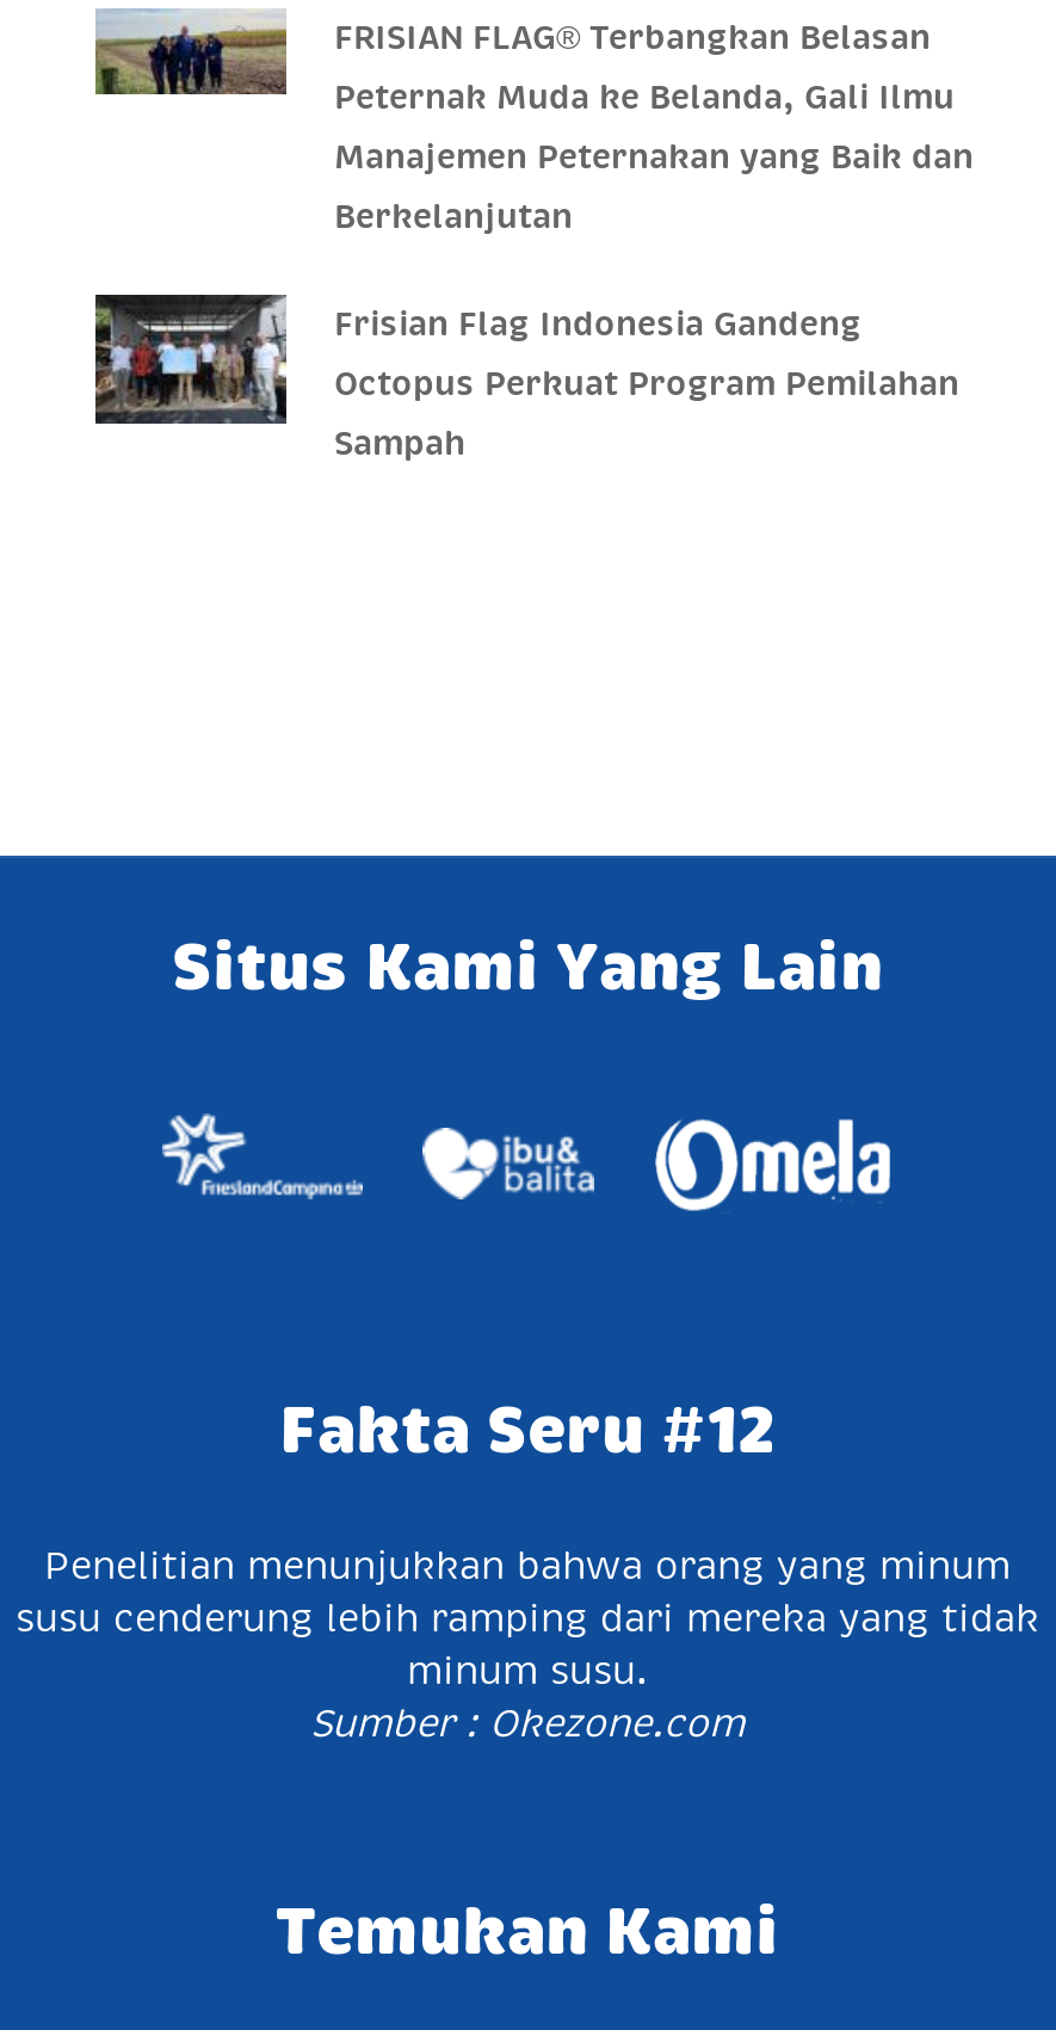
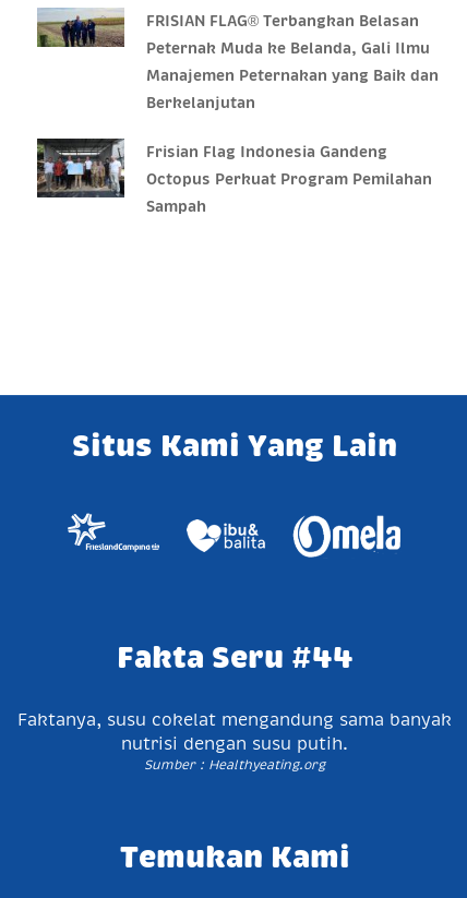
[279,1396,776,1463] Fakta Seru #12 -> [116,642,353,672] Fakta Seru #44
[16,1549,1039,1744] Penelitian menunjukkan bahwa orang yang minum | susu cenderung lebih ramping dari mereka yang tidak | minum susu. | Sumber : Okezone.com -> [17,712,452,772] Faktanya, susu cokelat mengandung sama banyak | nutrisi dengan susu putih. | Sumber : Healthyeating.org

